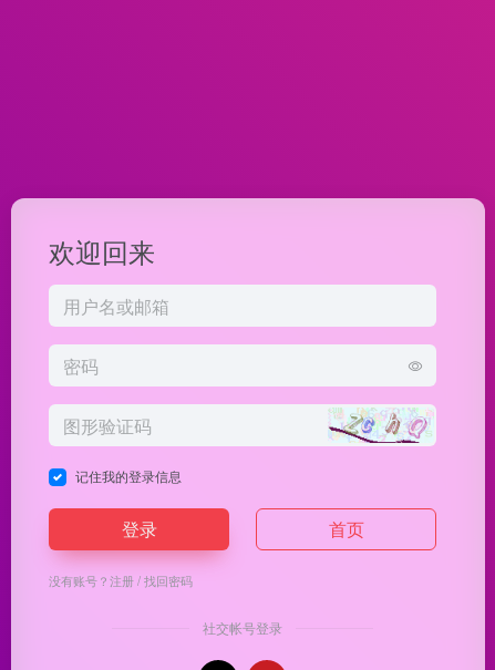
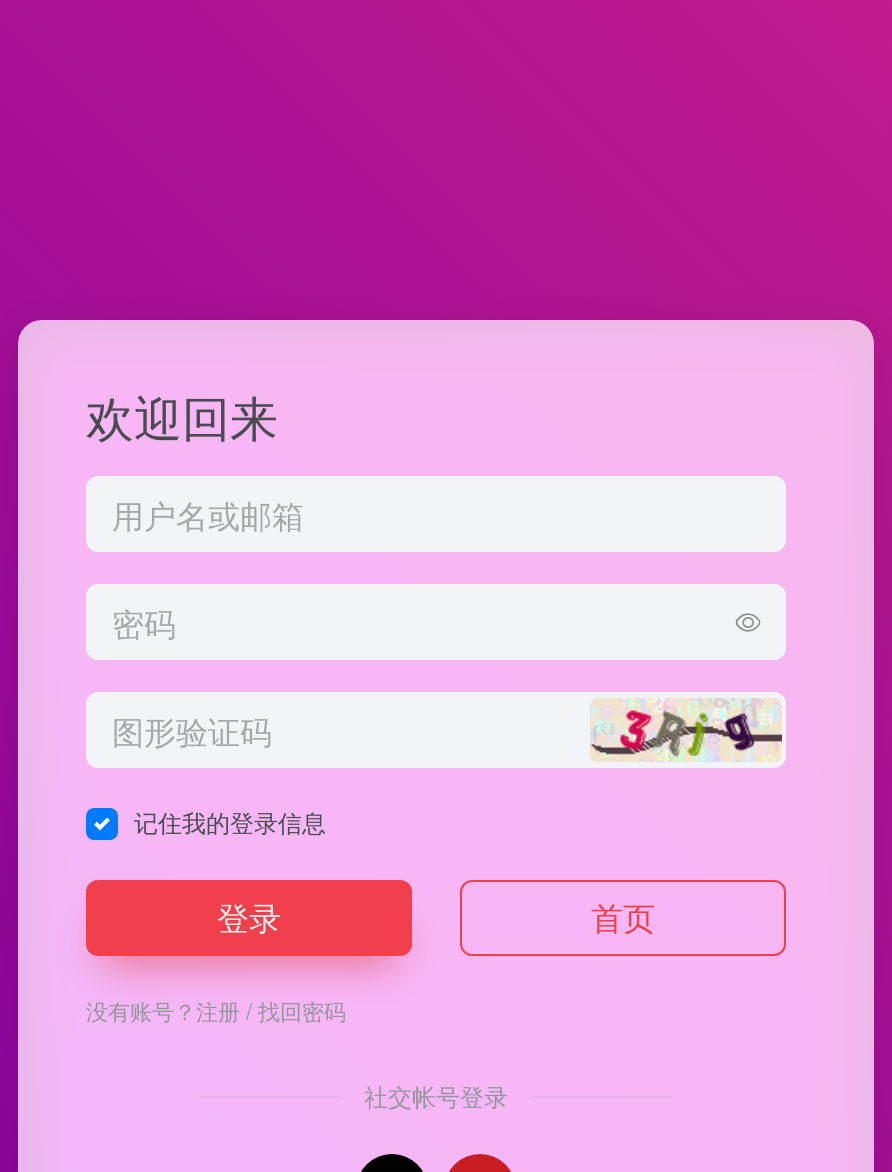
[329,409,434,444] [image] -> [590,698,784,762] [image]

